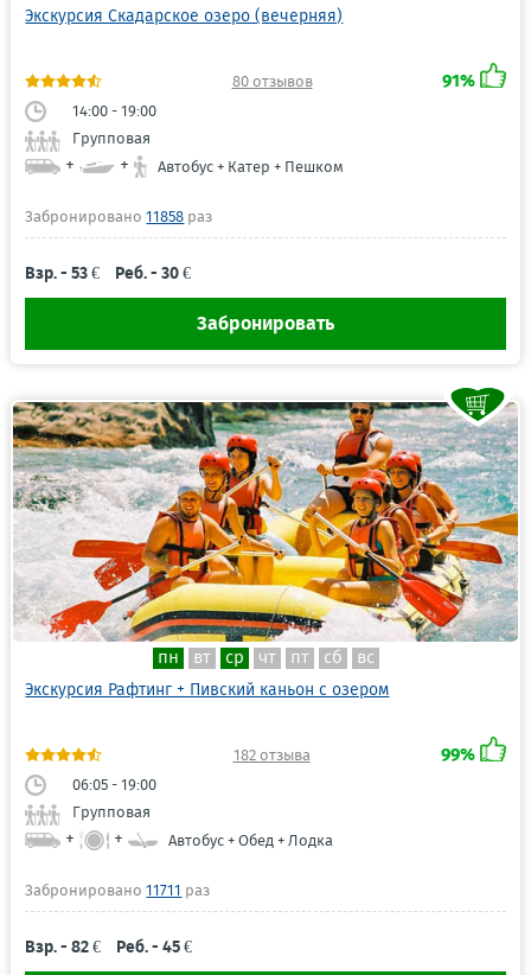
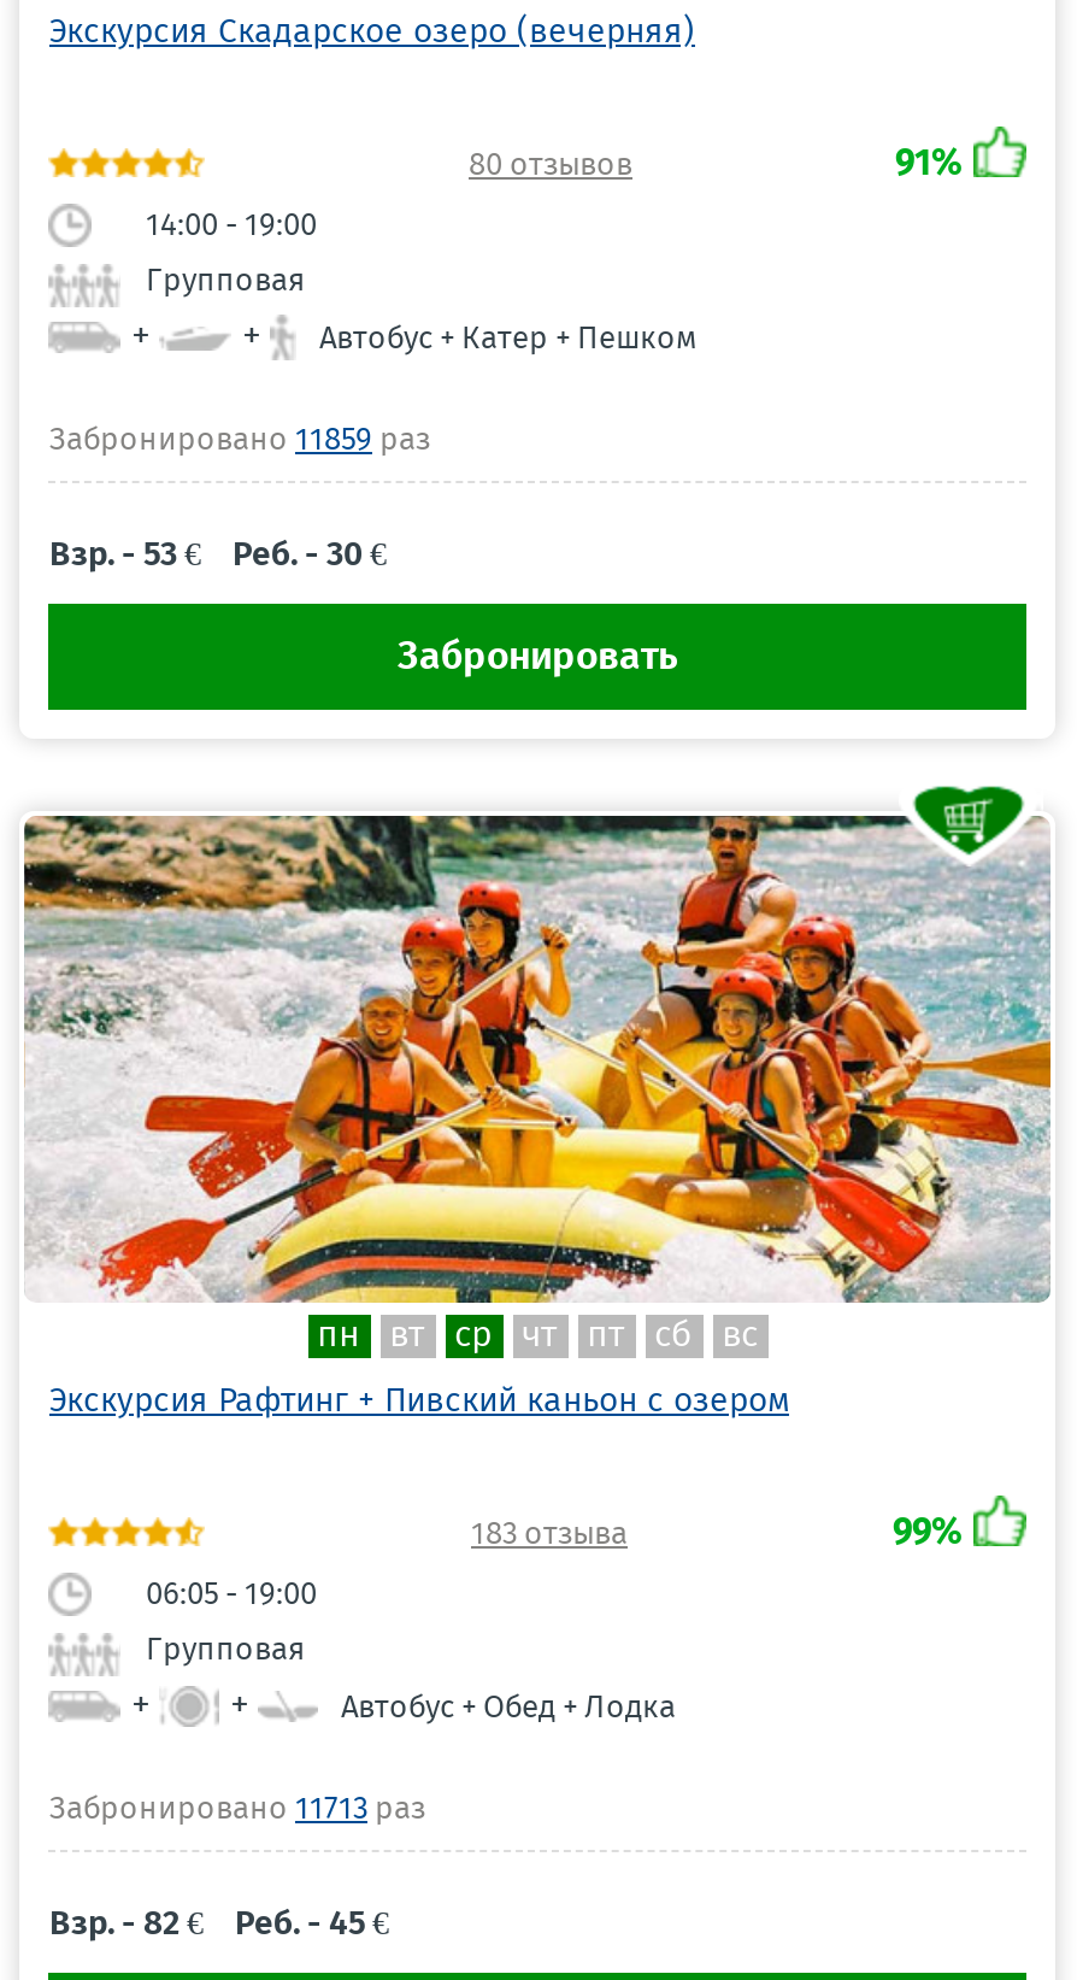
[25,208,213,225] Забронировано 11858 раз -> [49,421,430,457] Забронировано 11859 раз
[233,746,310,764] 182 отзыва -> [471,1515,628,1551] 183 отзыва
[25,881,210,899] Забронировано 11711 раз -> [49,1790,425,1826] Забронировано 11713 раз

